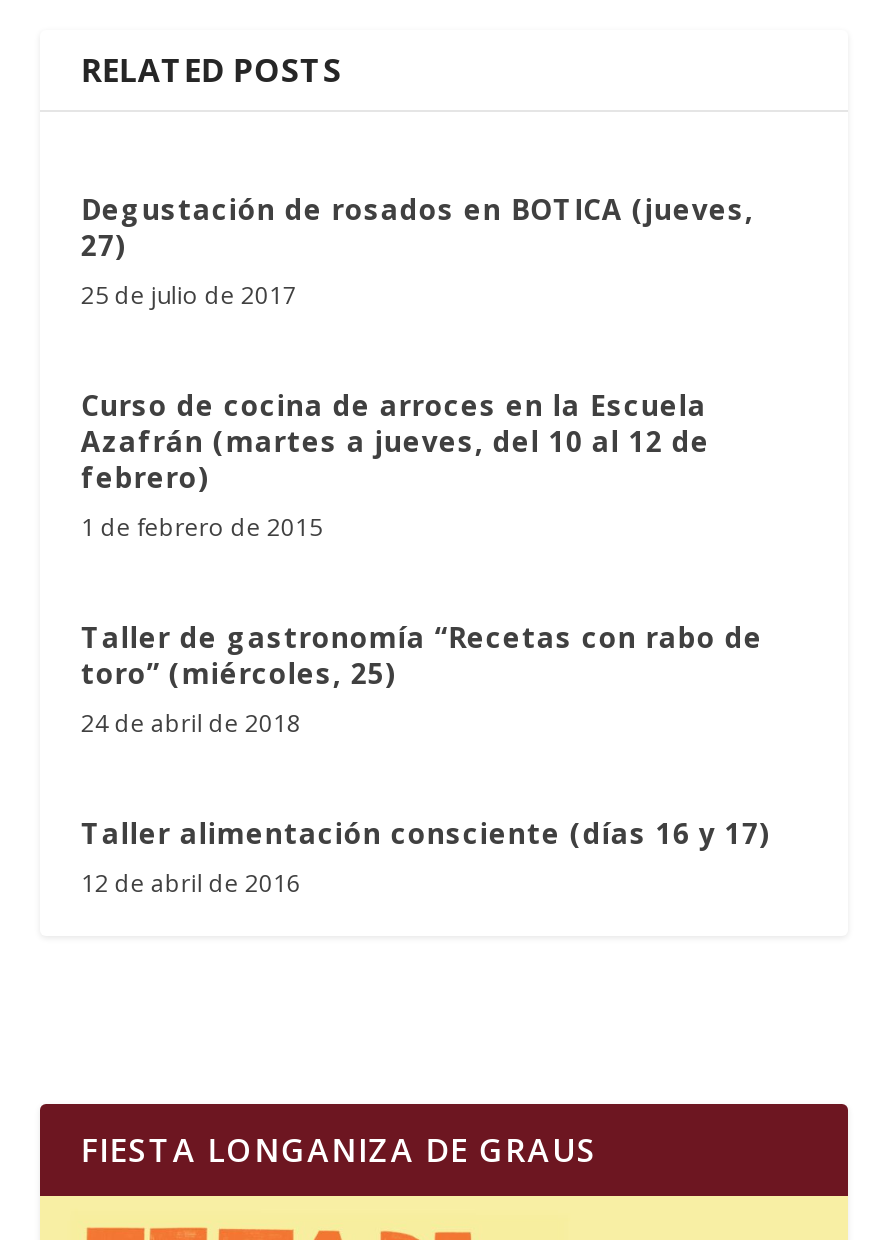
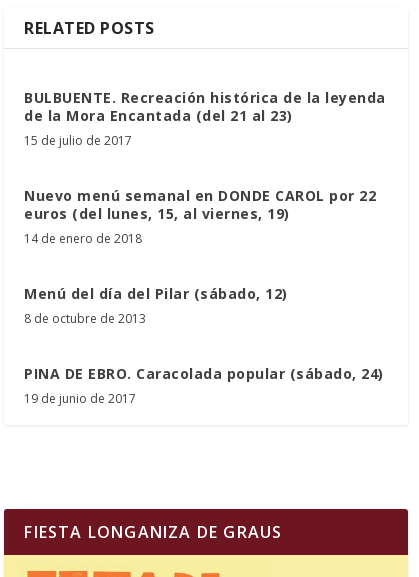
[81,189,754,311] Degustación de rosados en BOTICA (jueves, | 27) | 25 de julio de 2017 -> [24,88,386,149] BULBUENTE. Recreación histórica de la leyenda | de la Mora Encantada (del 21 al 23) | 15 de julio de 2017
[81,385,710,543] Curso de cocina de arroces en la Escuela | Azafrán (martes a jueves, del 10 al 12 de | febrero) | 1 de febrero de 2015 -> [24,186,376,247] Nuevo menú semanal en DONDE CAROL por 22 | euros (del lunes, 15, al viernes, 19) | 14 de enero de 2018
[81,617,763,739] Taller de gastronomía “Recetas con rabo de | toro” (miércoles, 25) | 24 de abril de 2018 -> [24,284,288,327] Menú del día del Pilar (sábado, 12) | 8 de octubre de 2013
[81,813,770,899] Taller alimentación consciente (días 16 y 17) | 12 de abril de 2016 -> [24,364,384,407] PINA DE EBRO. Caracolada popular (sábado, 24) | 19 de junio de 2017

